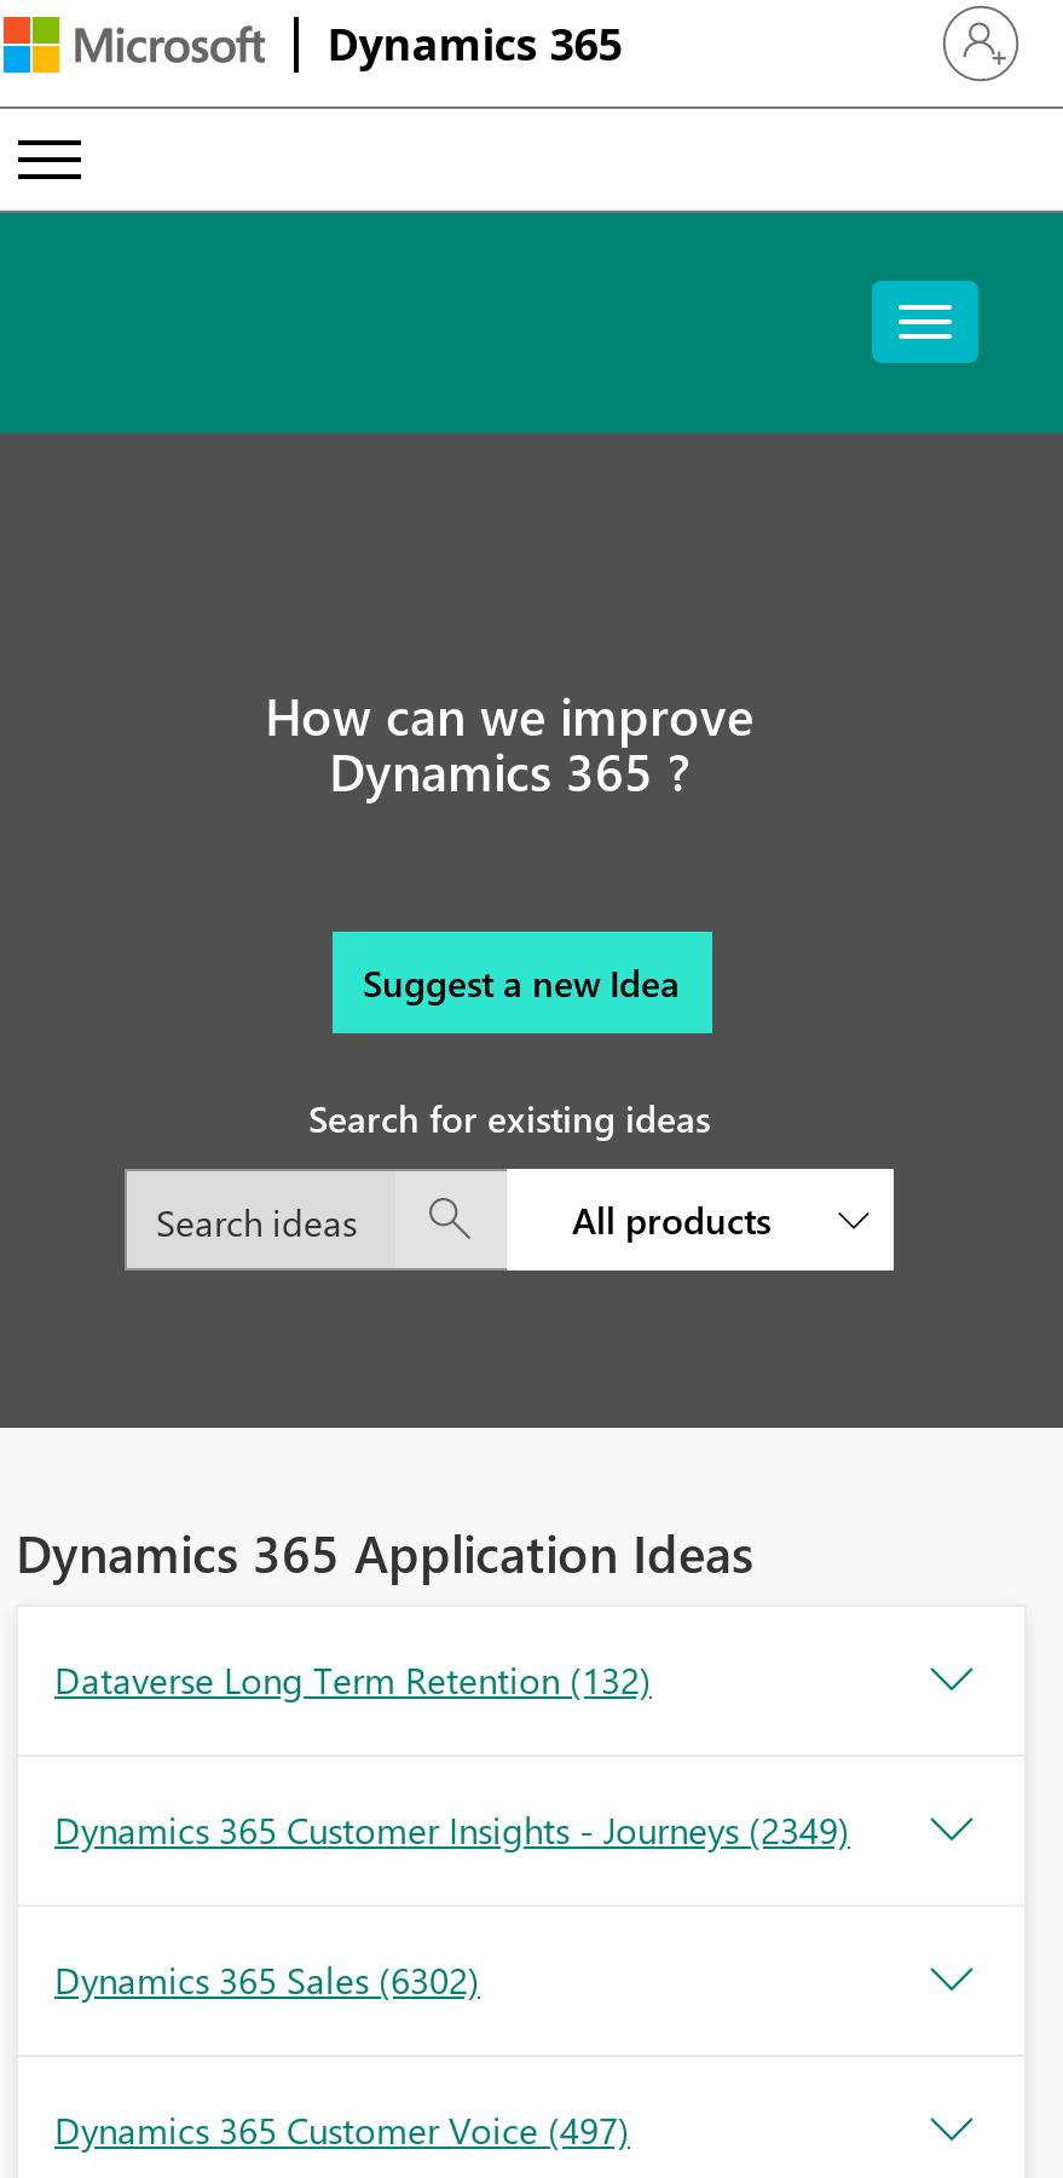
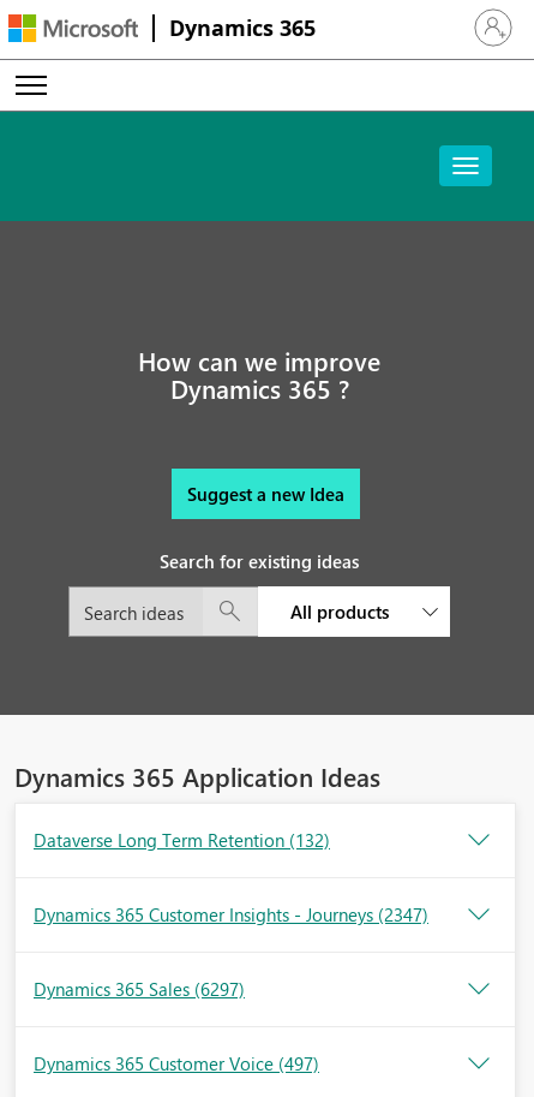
[54,1805,850,1854] Dynamics 365 Customer Insights - Journeys (2349) -> [34,902,428,926] Dynamics 365 Customer Insights - Journeys (2347)
[54,1955,480,2004] Dynamics 365 Sales (6302) -> [34,977,245,1001] Dynamics 365 Sales (6297)

